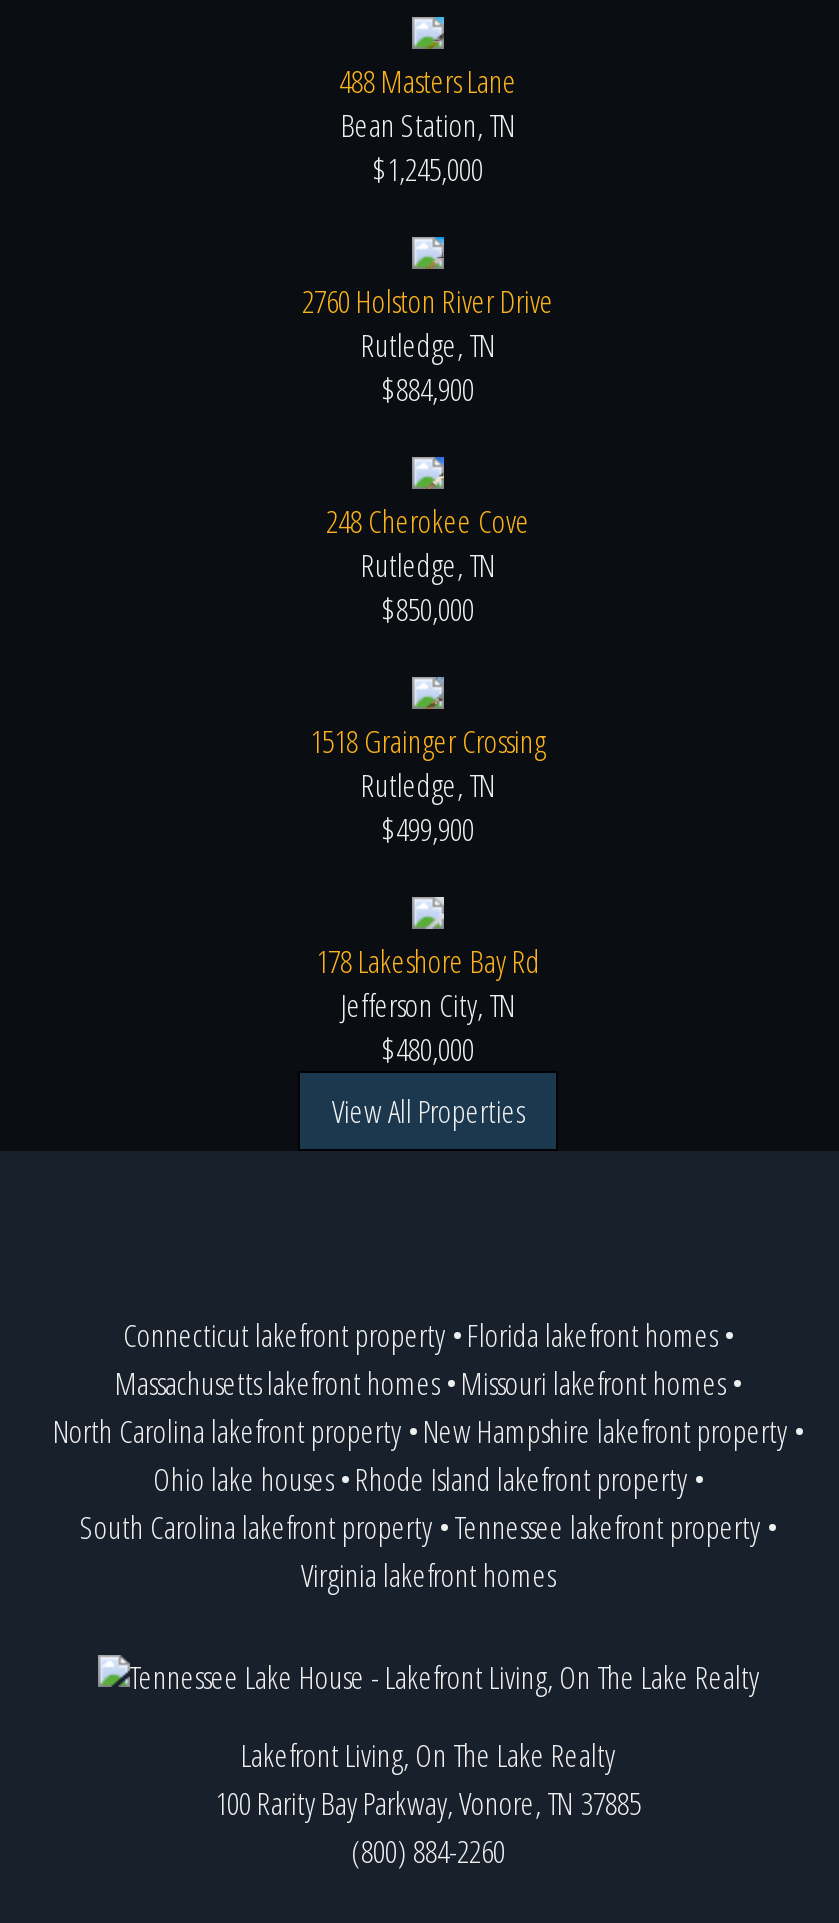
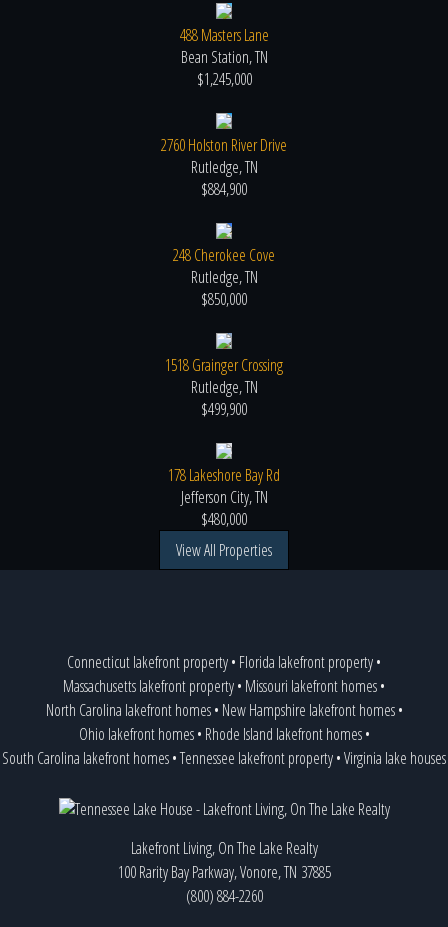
[53,1313,803,1597] Connecticut lakefront property • Florida lakefront homes • | Massachusetts lakefront homes • Missouri lakefront homes • | North Carolina lakefront property • New Hampshire lakefront property • | Ohio lake houses • Rhode Island lakefront property • | South Carolina lakefront property •Tennessee lakefront property • | Virginia lakefront homes -> [2,651,446,769] Connecticut lakefront property • Florida lakefront property • | Massachusetts lakefront property • Missouri lakefront homes • | North Carolina lakefront homes • New Hampshire lakefront homes • | Ohio lakefront homes • Rhode Island lakefront homes • | South Carolina lakefront homes • Tennessee lakefront property • Virginia lake houses

